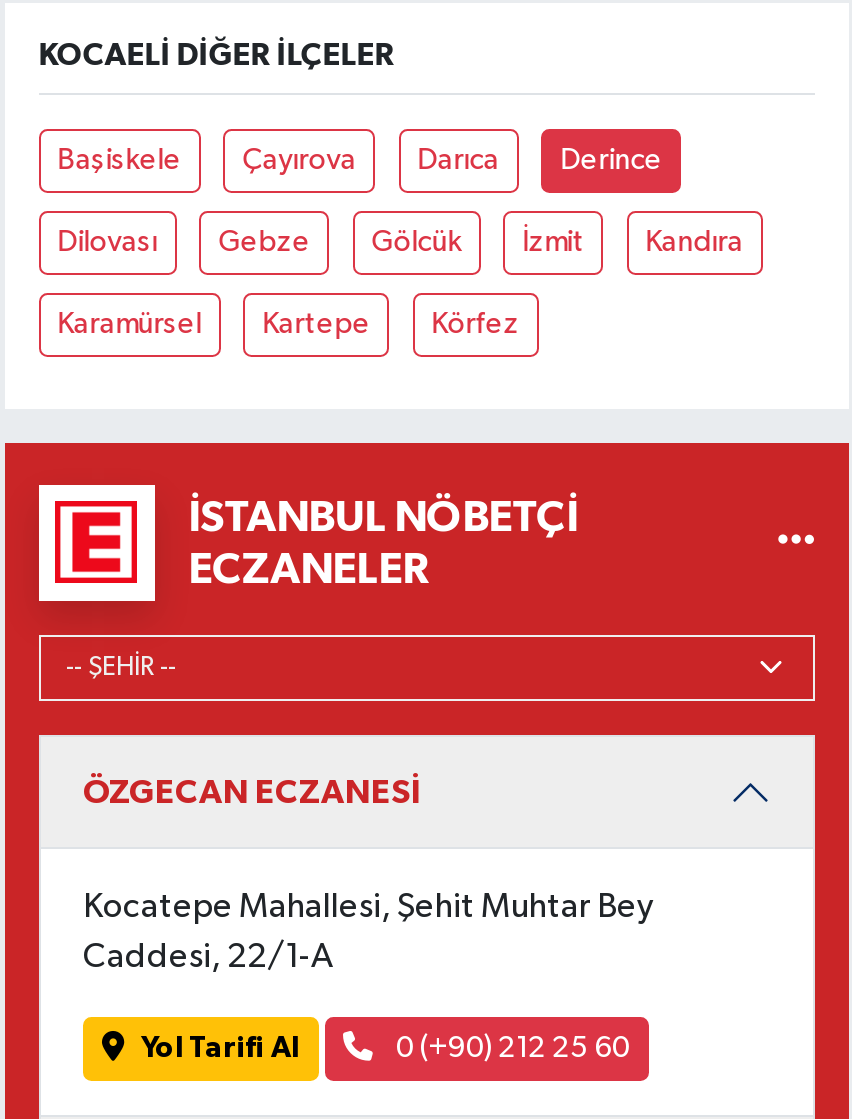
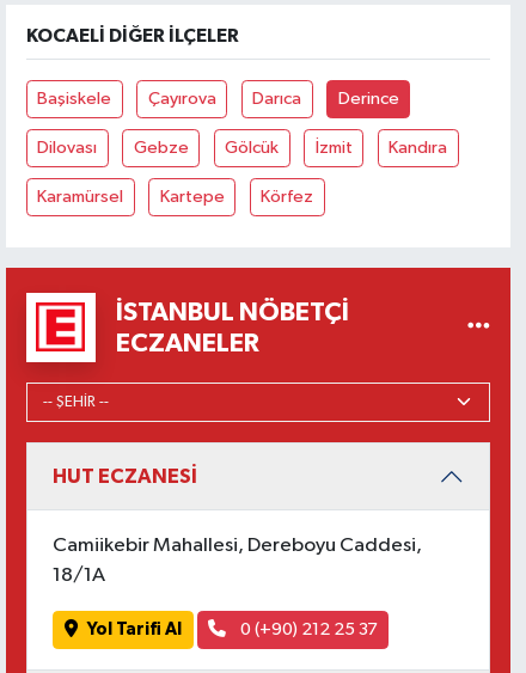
[83,775,421,809] ÖZGECAN ECZANESİ -> [53,466,197,487] HUT ECZANESİ
[83,890,653,924] Kocatepe Mahallesi, Şehit Muhtar Bey -> [53,535,422,555] Camiikebir Mahallesi, Dereboyu Caddesi,
[83,940,333,974] Caddesi, 22/1-A -> [53,565,105,585] 18/1A
[390,1033,630,1063] 0 (+90) 212 25 60 -> [236,620,377,638] 0 (+90) 212 25 37

